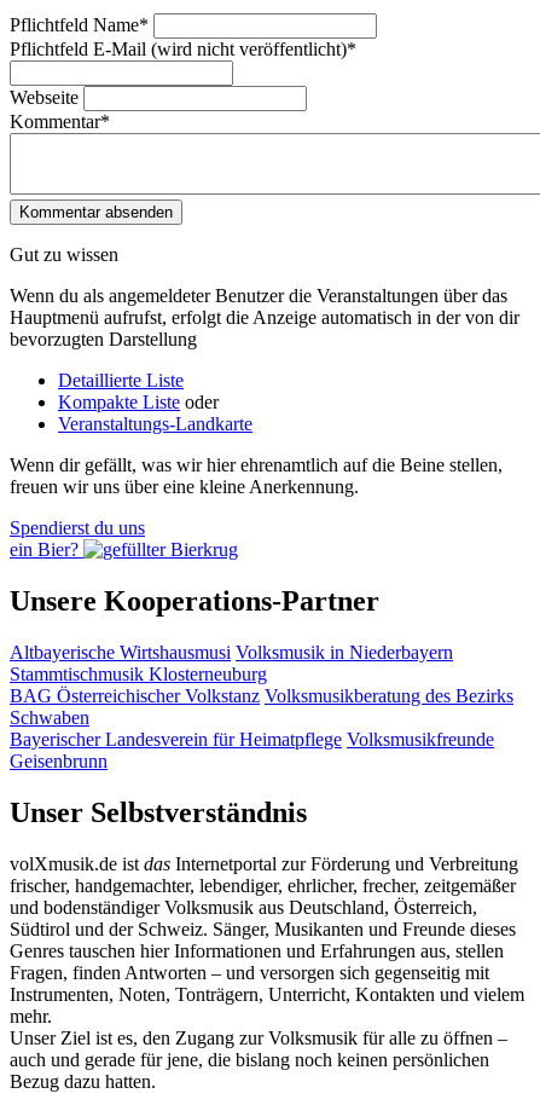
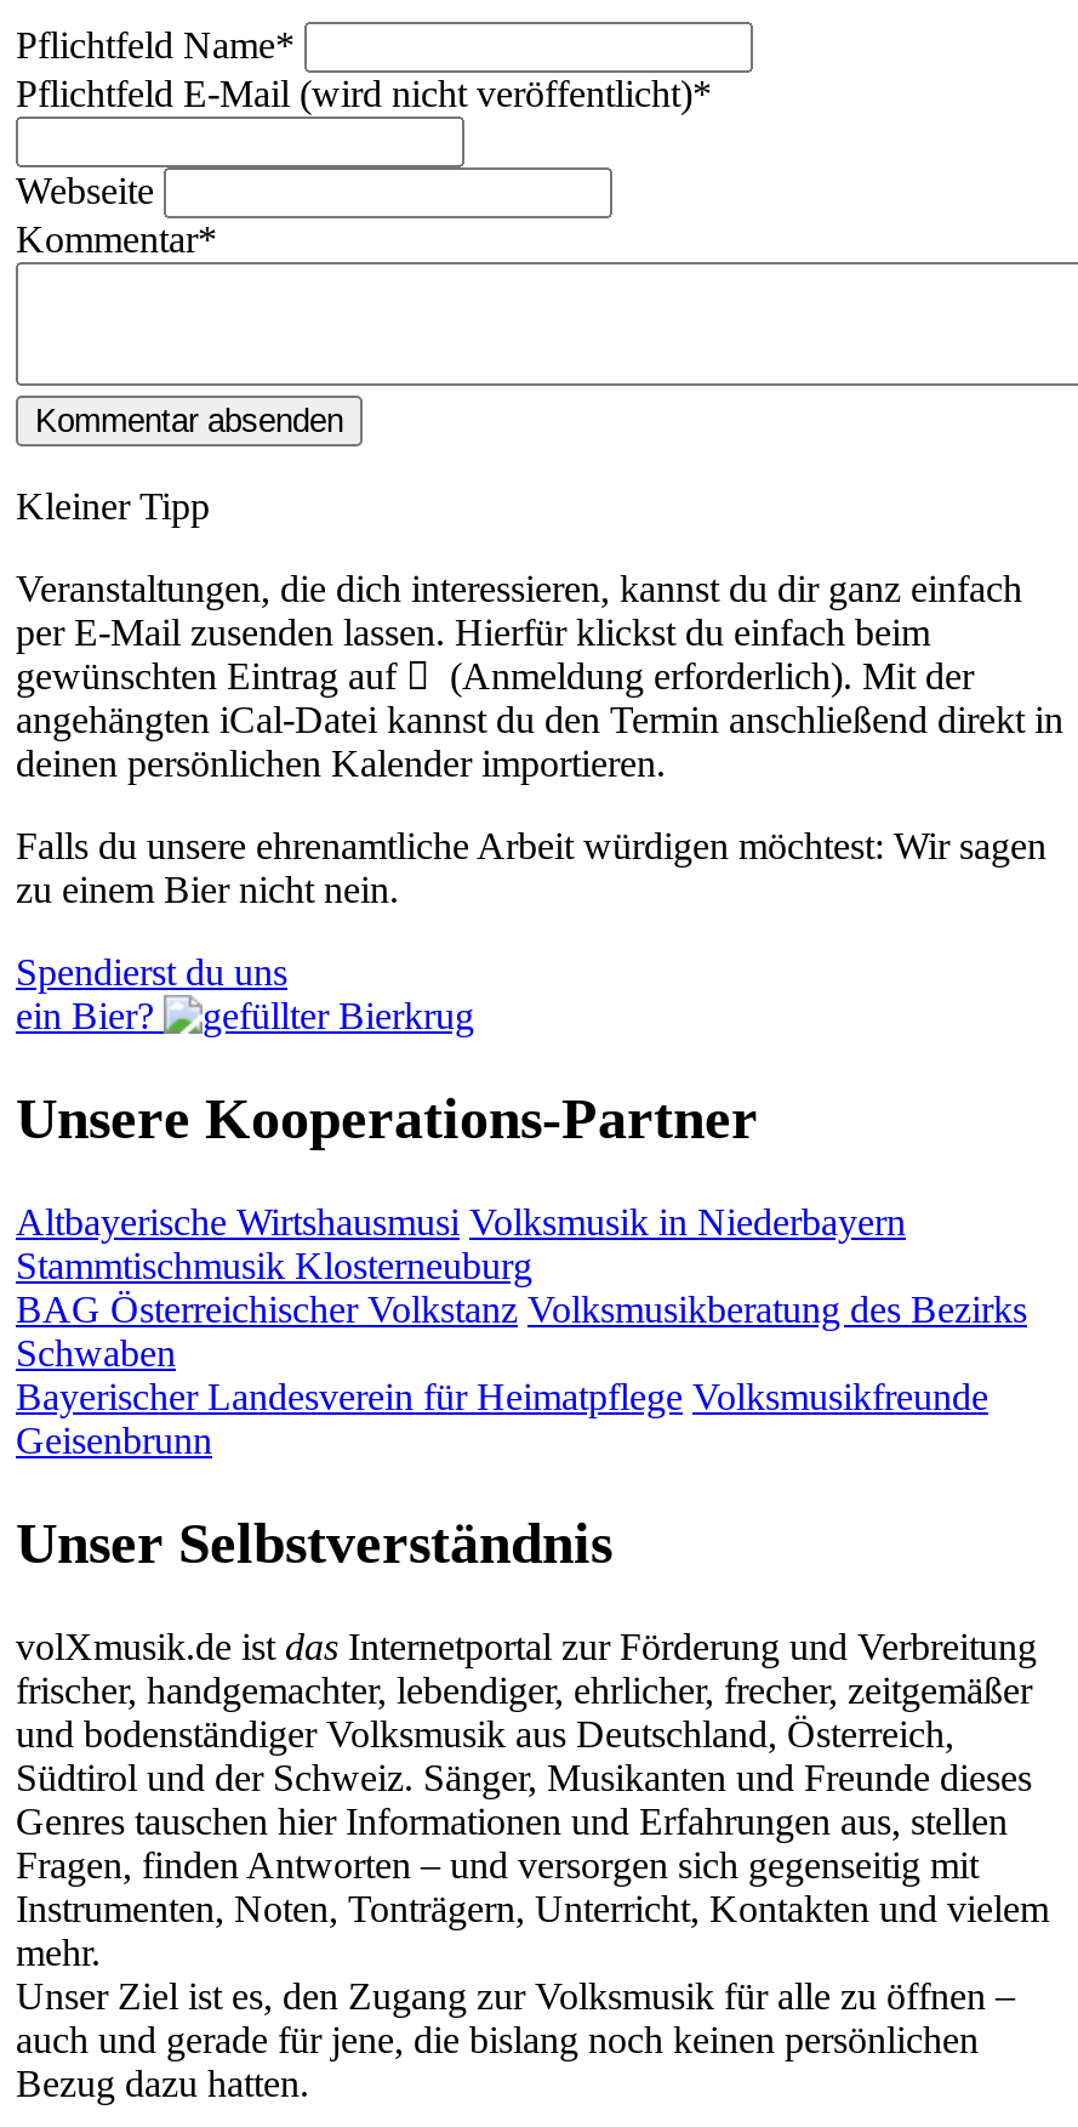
[10,245,519,497] Gut zu wissen | Wenn du als angemeldeter Benutzer die Veranstaltungen über das | Hauptmenü aufrufst, erfolgt die Anzeige automatisch in der von dir | bevorzugten Darstellung | Detaillierte Liste | Kompakte Liste oder | Veranstaltungs-Landkarte | Wenn dir gefällt, was wir hier ehrenamtlich auf die Beine stellen, | freuen wir uns über eine kleine Anerkennung. -> [16,486,1063,911] Kleiner Tipp | Veranstaltungen, die dich interessieren, kannst du dir ganz einfach | per E‑Mail zusenden lassen. Hierfür klickst du einfach beim | gewünschten Eintrag auf | (Anmeldung erforderlich). Mit der | angehängten iCal-Datei kannst du den Termin anschließend direkt in | deinen persönlichen Kalender importieren. | Falls du unsere ehrenamtliche Arbeit würdigen möchtest: Wir sagen | zu einem Bier nicht nein.

